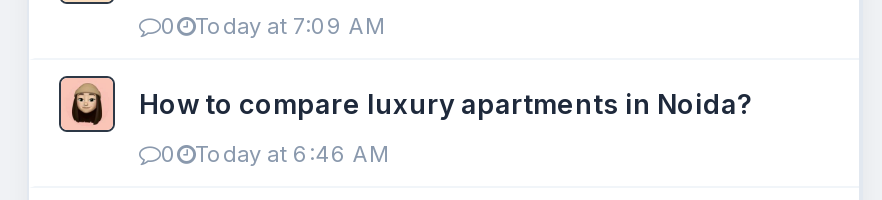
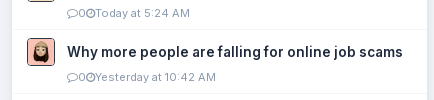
[161,12,385,40] 0 Today at 7:09 AM -> [78,6,190,20] 0 Today at 5:24 AM
[139,88,751,120] How to compare luxury apartments in Noida? -> [67,44,403,60] Why more people are falling for online job scams
[195,140,389,168] Today at 6:46 AM -> [95,70,216,84] Yesterday at 10:42 AM

